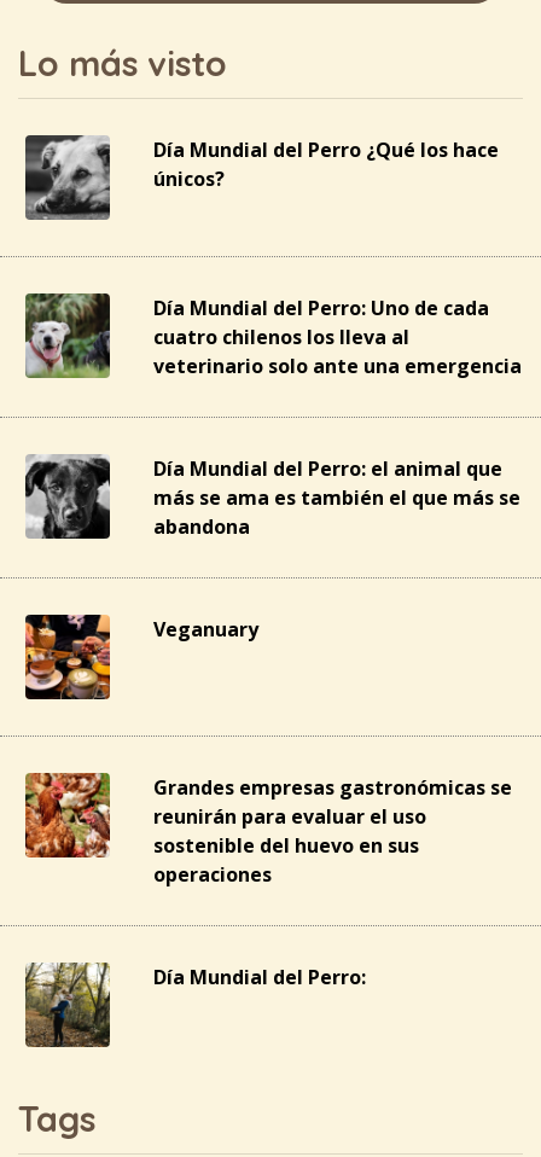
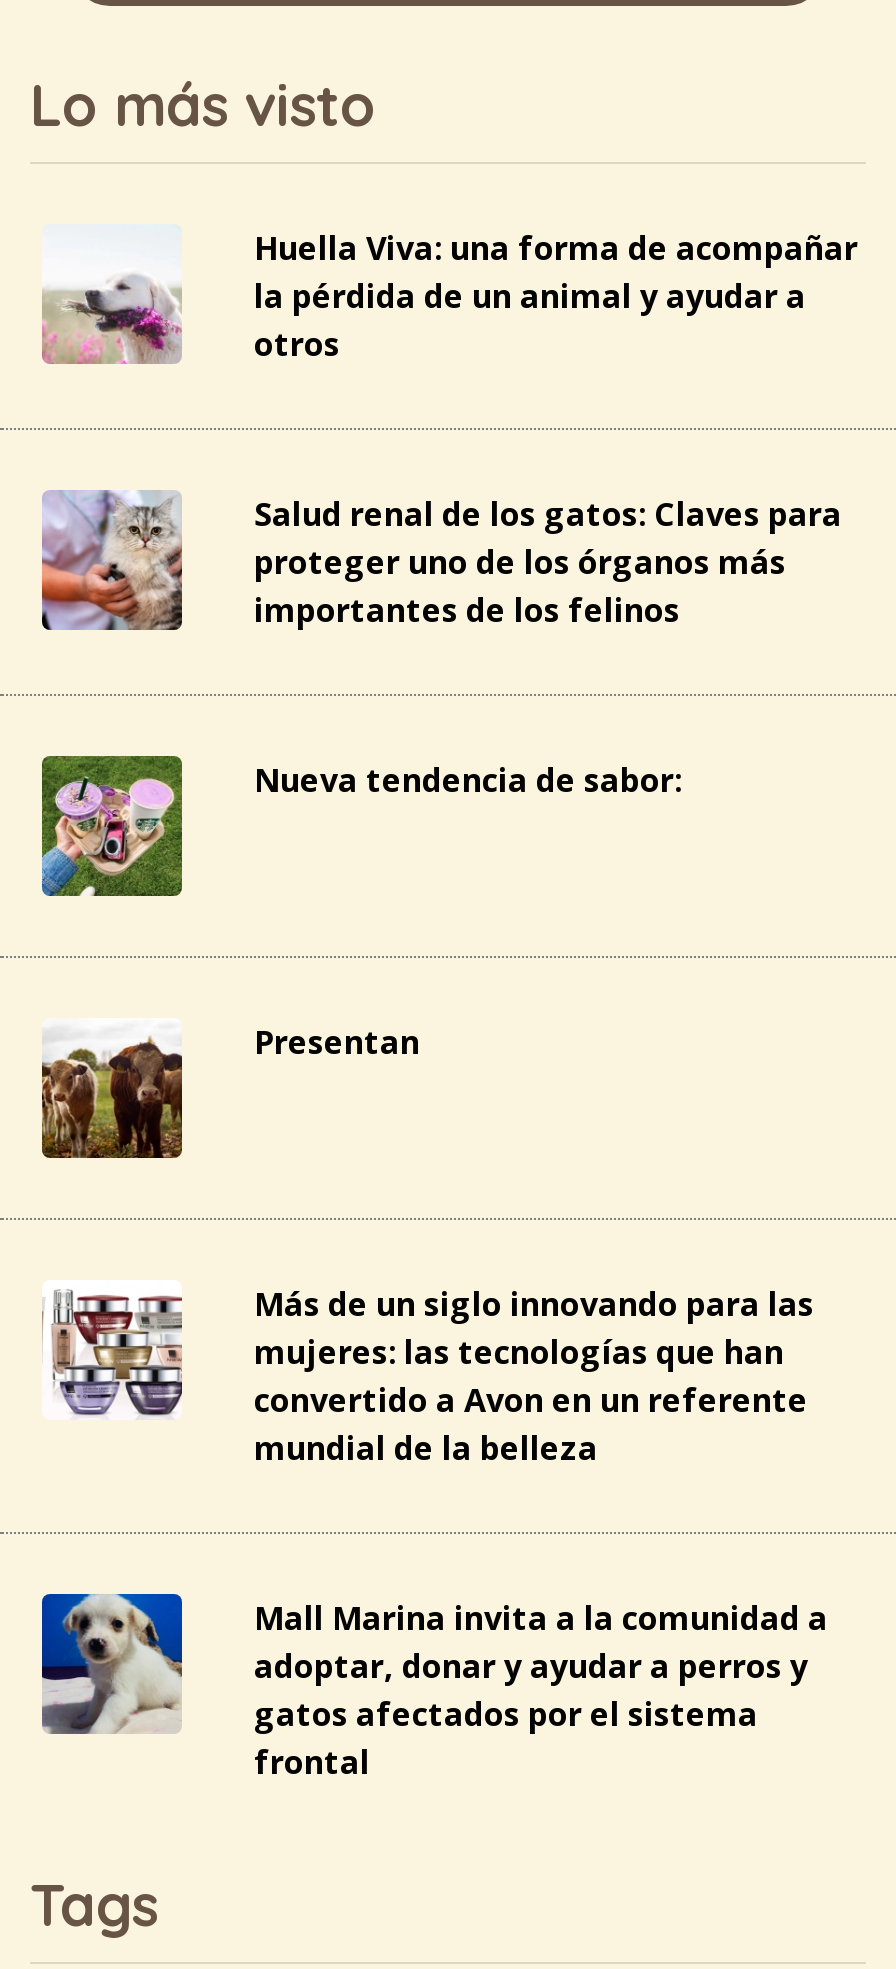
[24,134,499,221] [image] | Día Mundial del Perro ¿Qué los hace | únicos? -> [42,226,858,366] [image] | Huella Viva: una forma de acompañar | la pérdida de un animal y ayudar a | otros
[24,292,522,379] [image] | Día Mundial del Perro: Uno de cada | cuatro chilenos los lleva al | veterinario solo ante una emergencia -> [40,488,842,632] [image] | Salud renal de los gatos: Claves para | proteger uno de los órganos más | importantes de los felinos
[25,454,520,540] [image] | Día Mundial del Perro: el animal que | más se ama es también el que más se | abandona -> [40,754,682,898] [image] | Nueva tendencia de sabor:
[24,614,258,700] [image] | Veganuary -> [40,1020,420,1160] [image] | Presentan
[24,772,512,888] [image] | Grandes empresas gastronómicas se | reunirán para evaluar el uso | sostenible del huevo en sus | operaciones -> [42,1282,814,1470] [image] | Más de un siglo innovando para las | mujeres: las tecnologías que han | convertido a Avon en un referente | mundial de la belleza
[24,961,366,1048] [image] | Día Mundial del Perro: -> [40,1592,828,1784] [image] | Mall Marina invita a la comunidad a | adoptar, donar y ayudar a perros y | gatos afectados por el sistema | frontal

